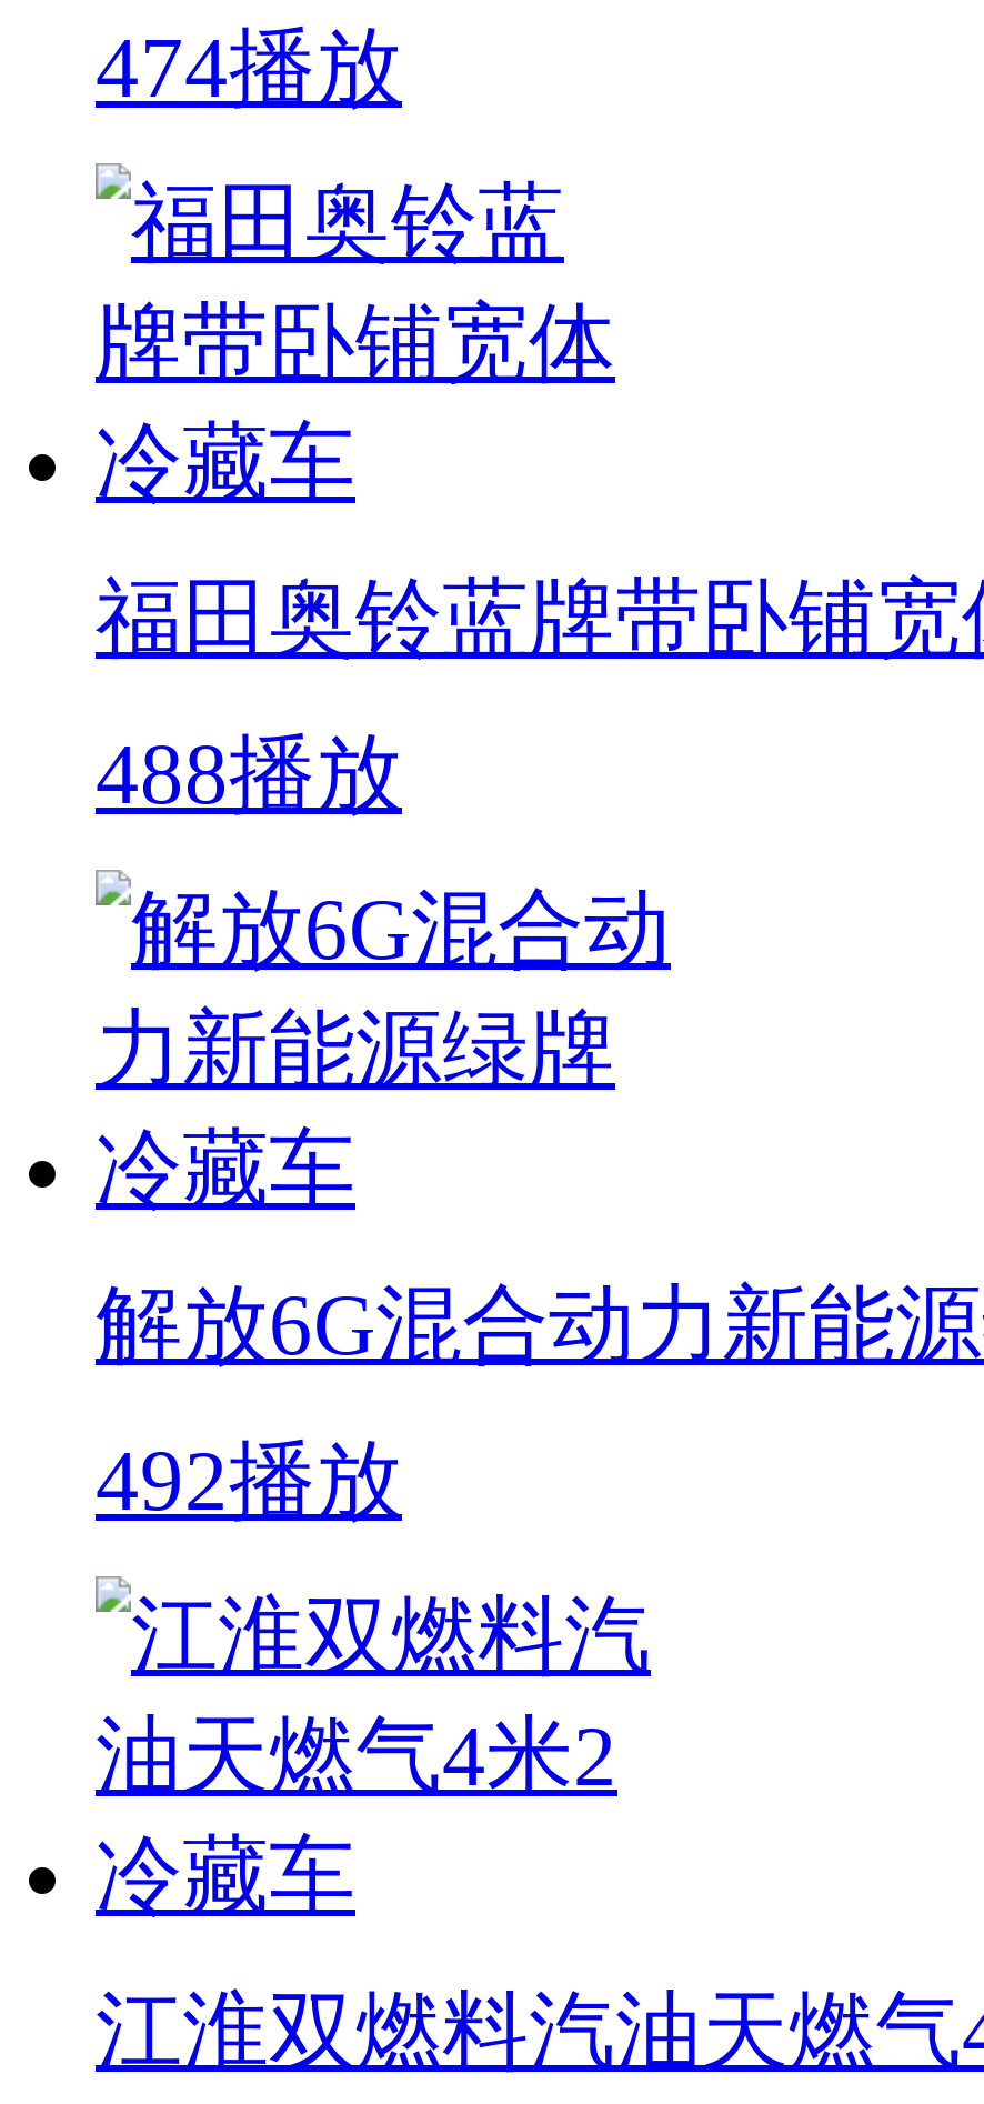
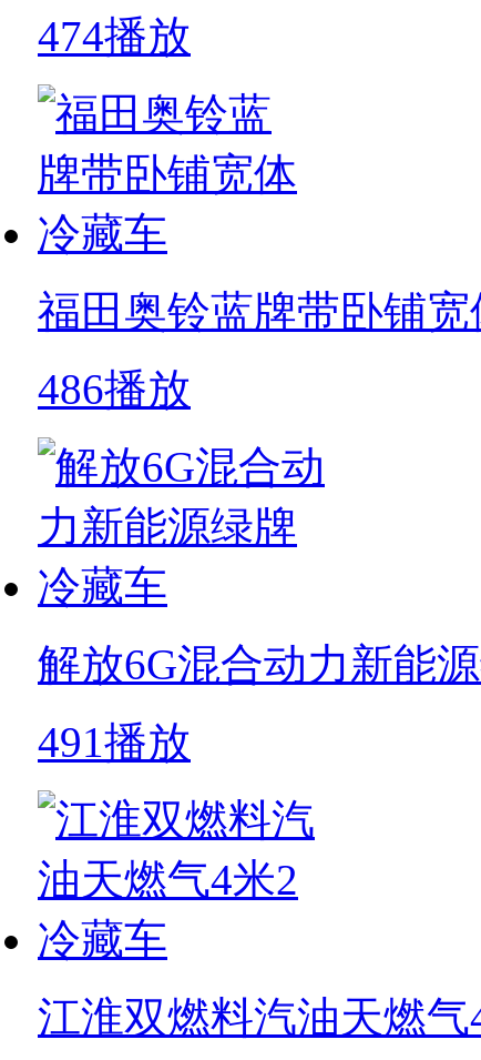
[96,726,402,822] 488播放 -> [38,366,191,413] 486播放
[96,1433,402,1528] 492播放 -> [38,718,191,766] 491播放

